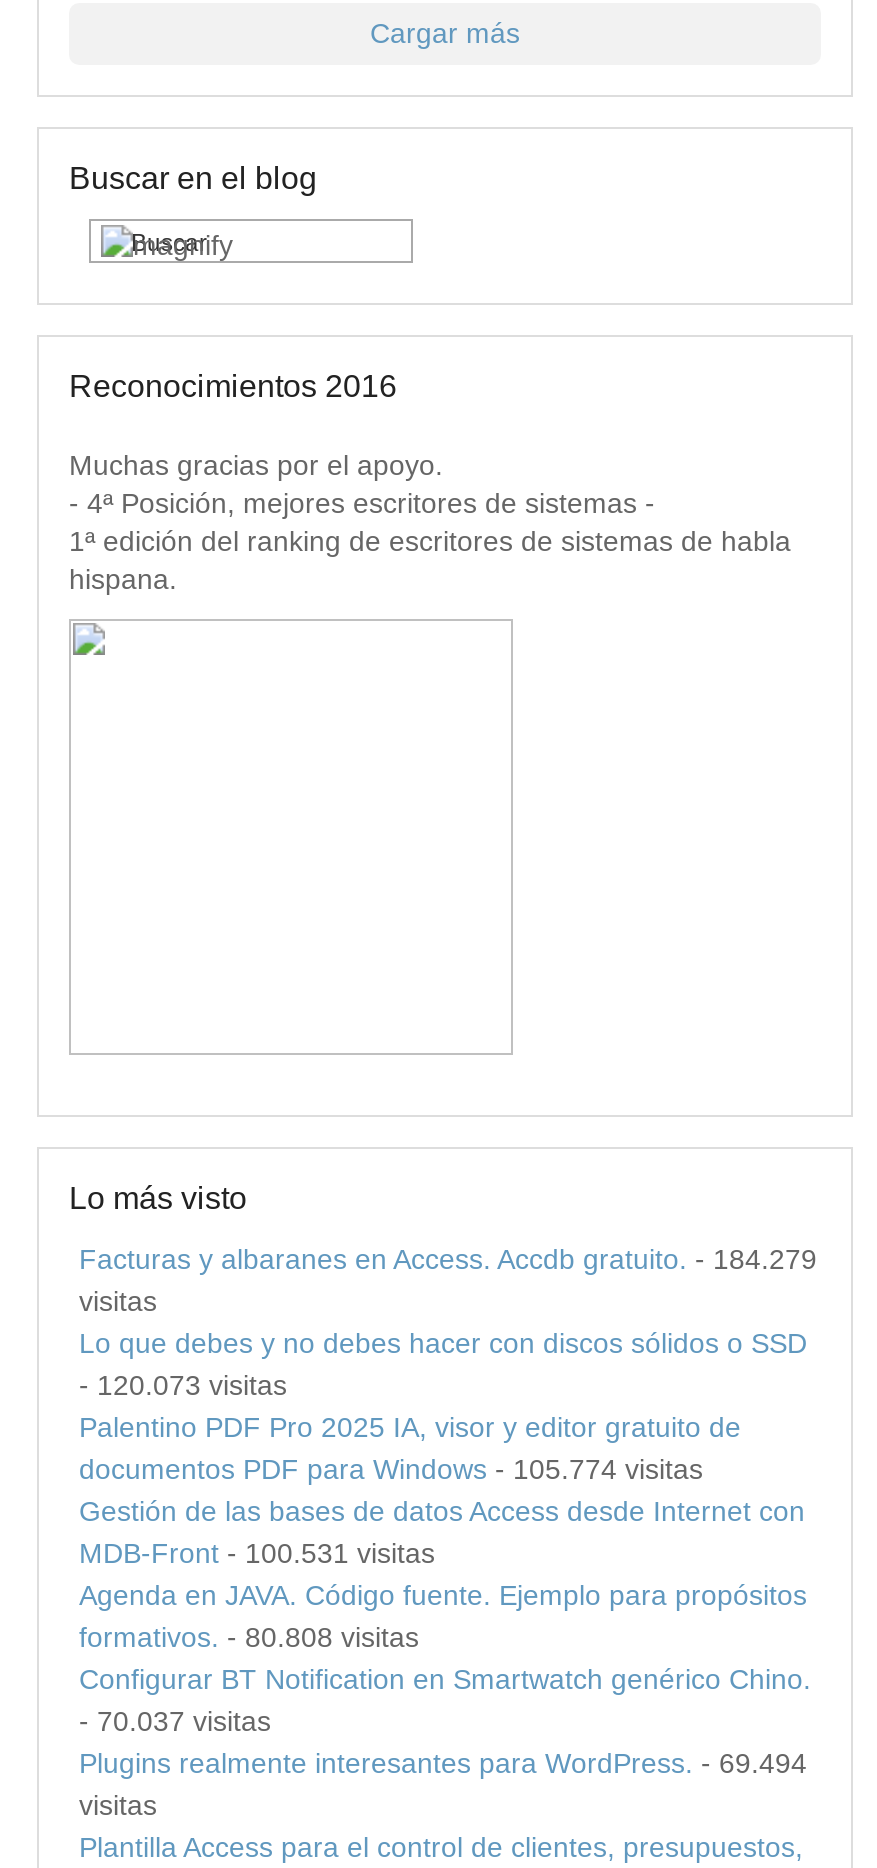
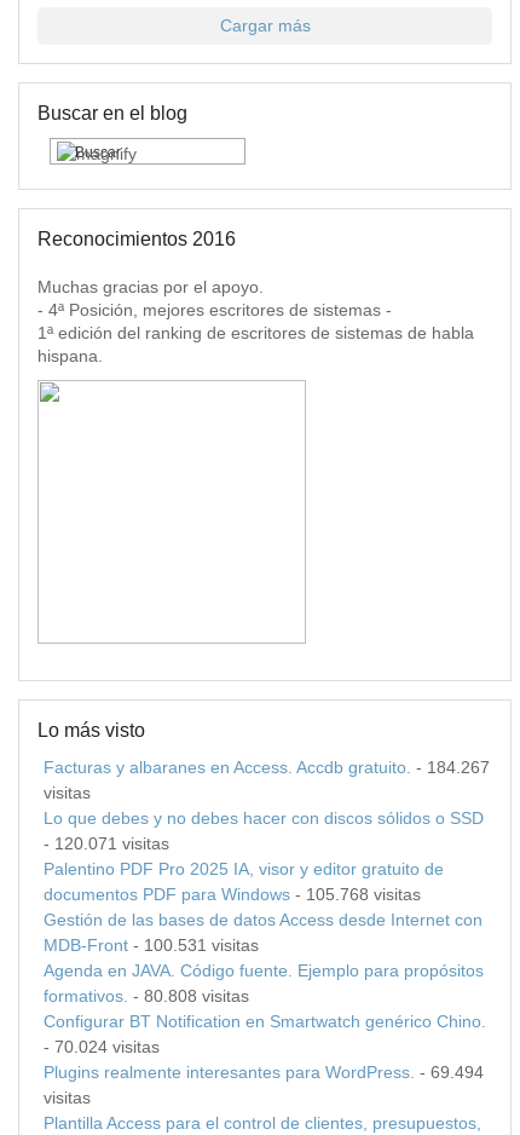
[79,1243,817,1275] Facturas y albaranes en Access. Accdb gratuito. - 184.279 -> [44,757,490,776] Facturas y albaranes en Access. Accdb gratuito. - 184.267
[79,1369,287,1401] - 120.073 visitas -> [44,833,169,853] - 120.071 visitas
[79,1453,703,1485] documentos PDF para Windows - 105.774 visitas -> [44,884,421,903] documentos PDF para Windows - 105.768 visitas
[79,1705,271,1737] - 70.037 visitas -> [44,1037,160,1056] - 70.024 visitas

